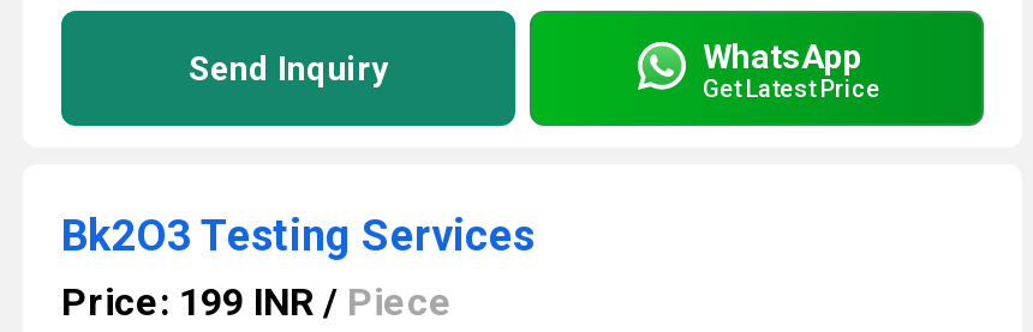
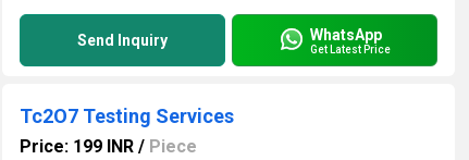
[61,210,535,260] Bk2O3 Testing Services -> [20,104,234,127] Tc2O7 Testing Services

